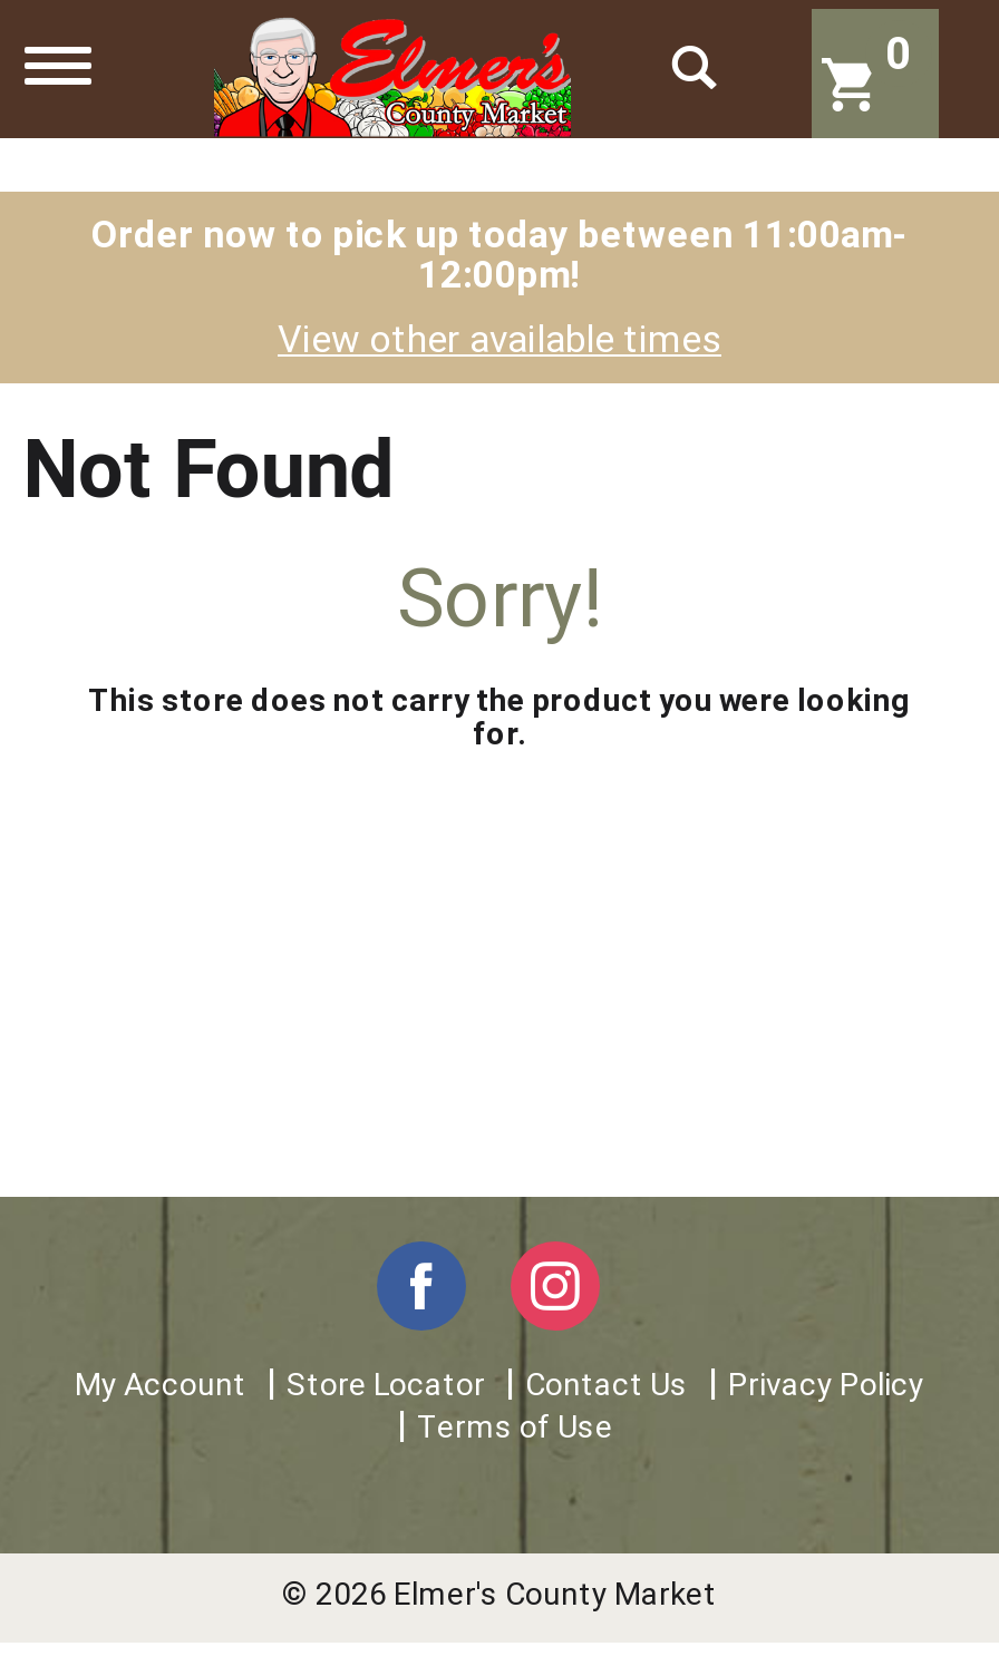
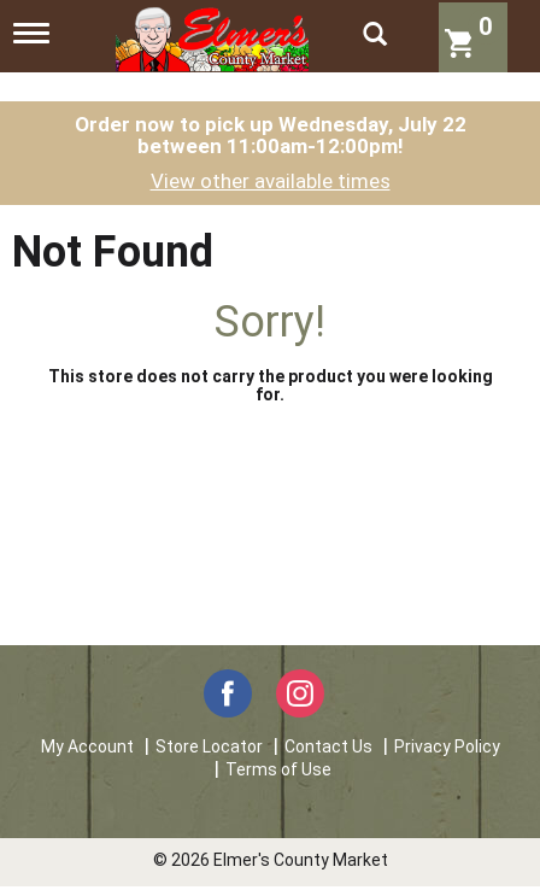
[91,212,908,297] Order now to pick up today between 11:00am- | 12:00pm! -> [74,113,466,158] Order now to pick up Wednesday, July 22 | between 11:00am-12:00pm!

